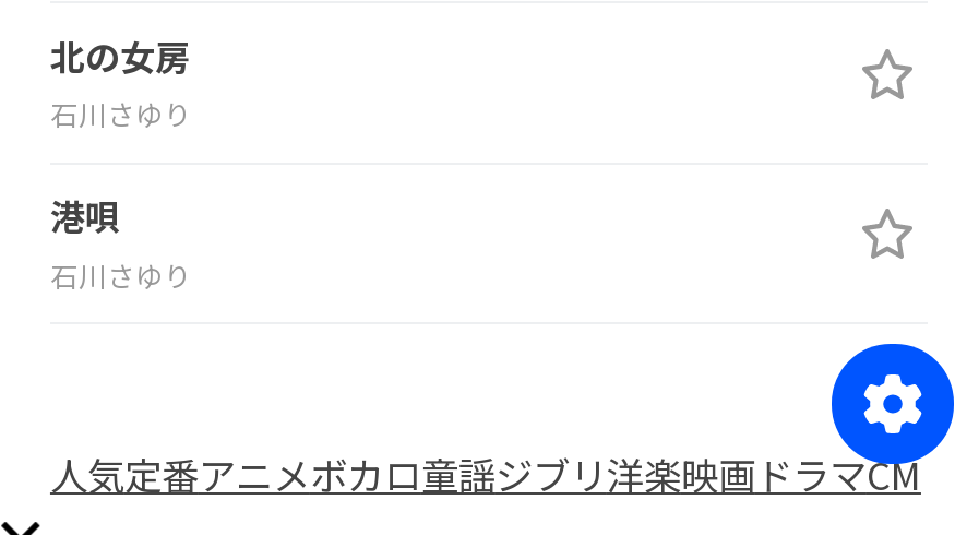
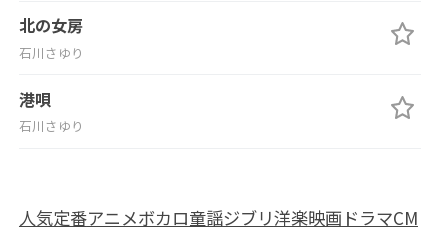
[829,341,956,454] [image] -> none

